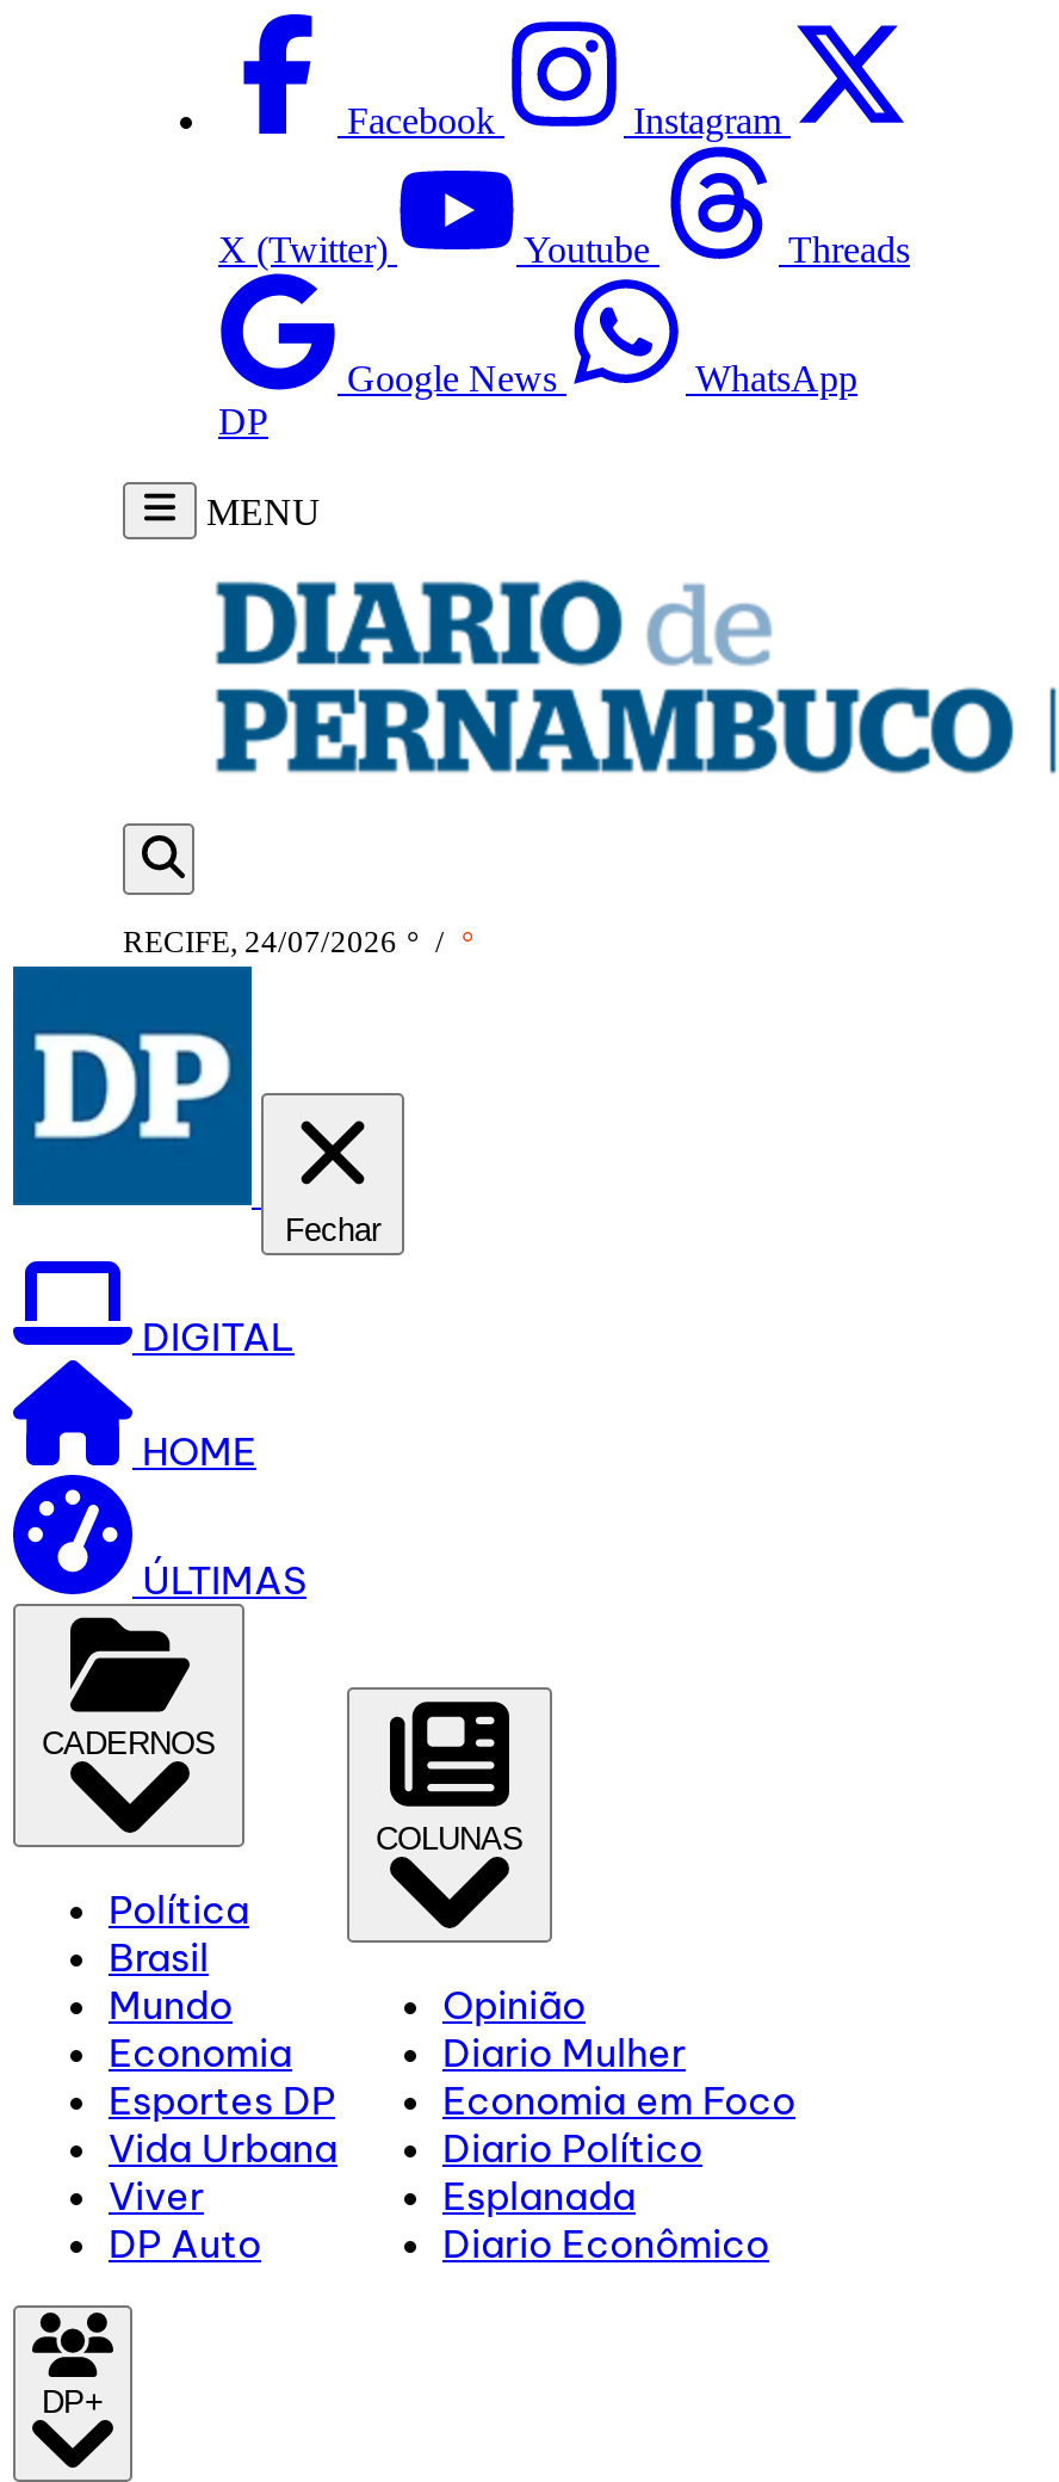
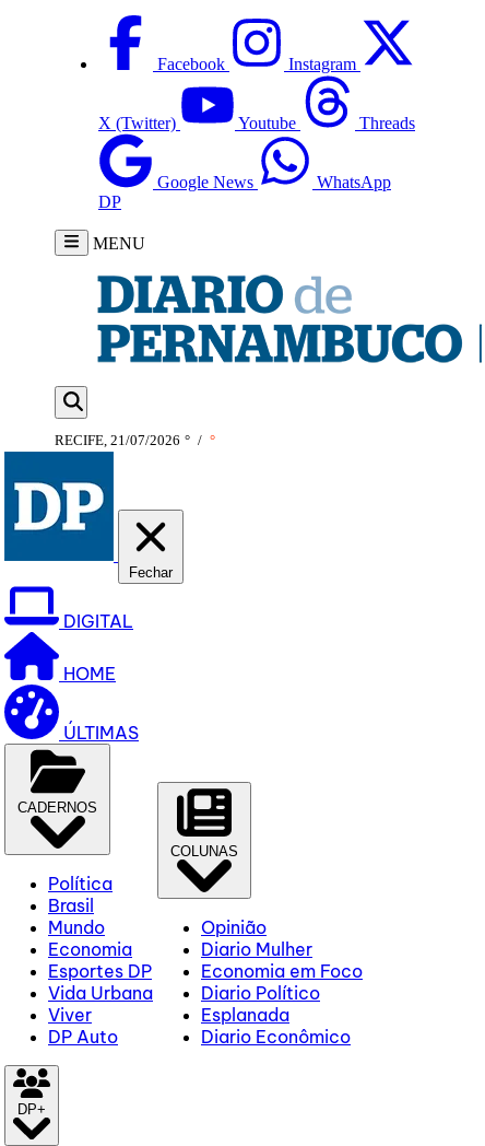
[123,924,473,959] RECIFE, 24/07/2026 ° / ° -> [55,432,215,448] RECIFE, 21/07/2026 ° / °

